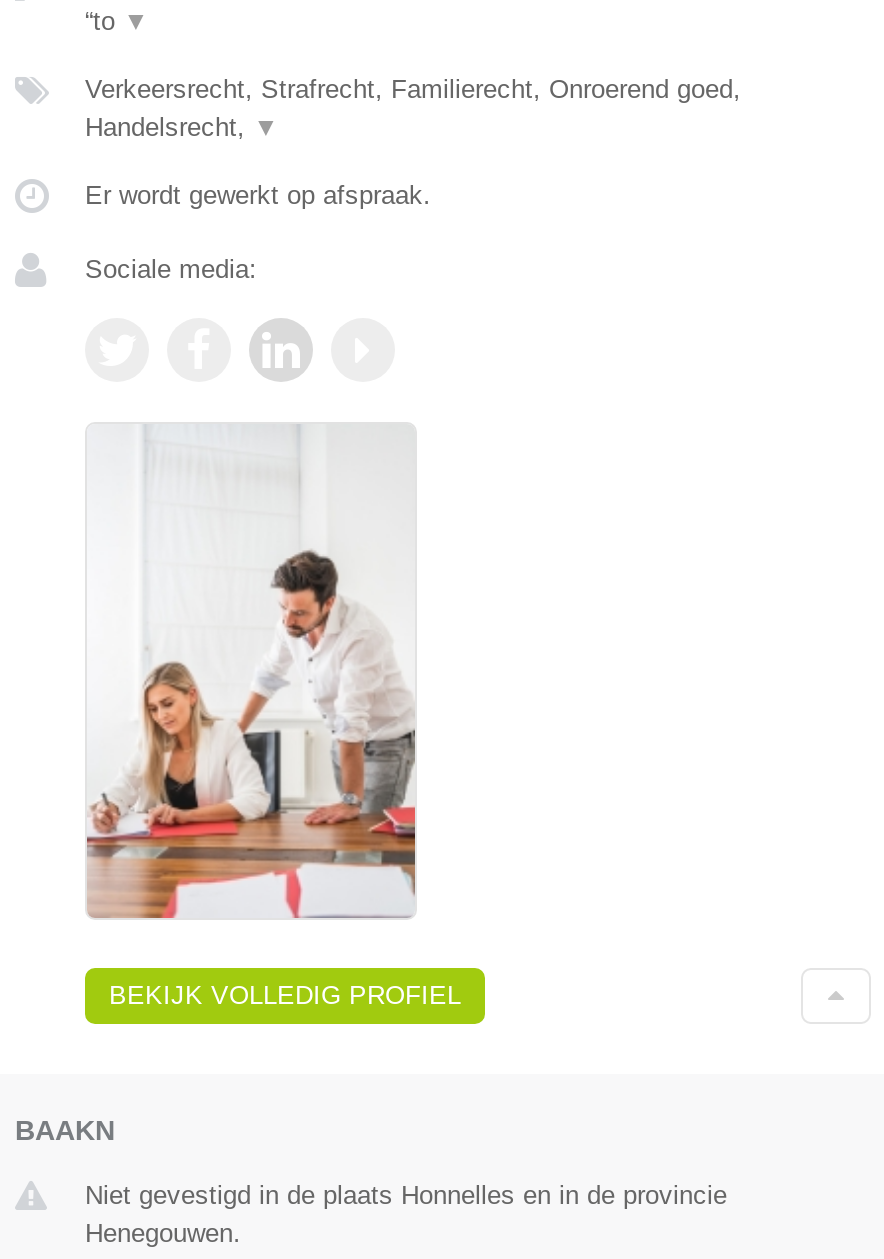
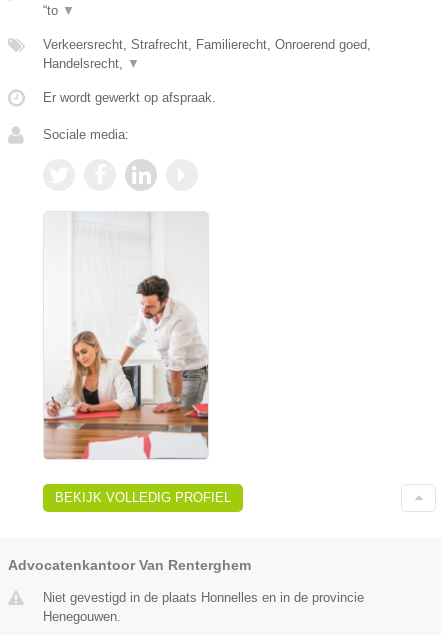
[15,1114,115,1146] BAAKN -> [8,557,251,573] Advocatenkantoor Van Renterghem

